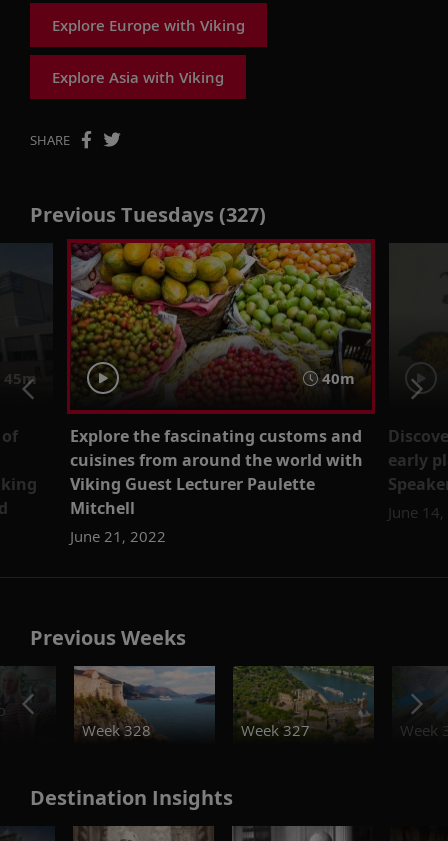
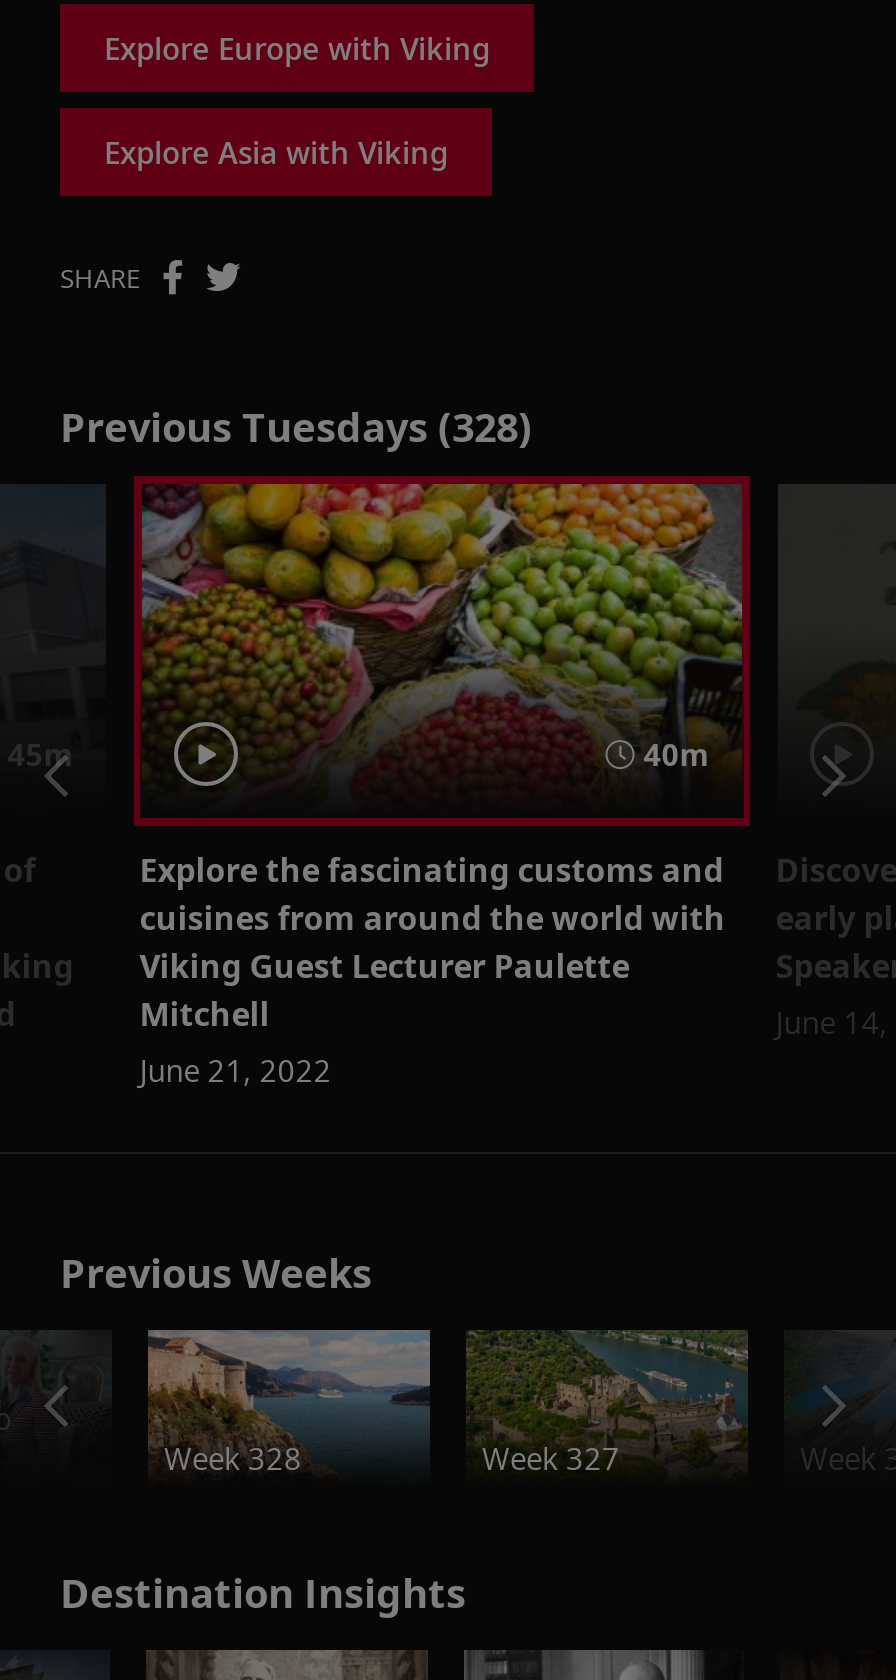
[30,200,266,227] Previous Tuesdays (327) -> [60,399,532,453] Previous Tuesdays (328)

